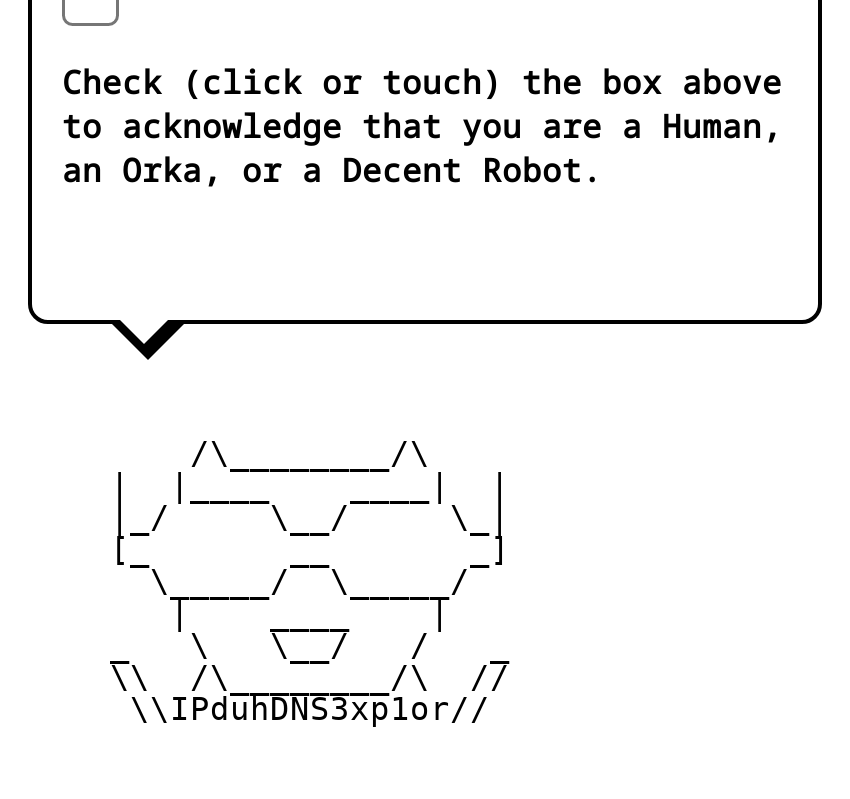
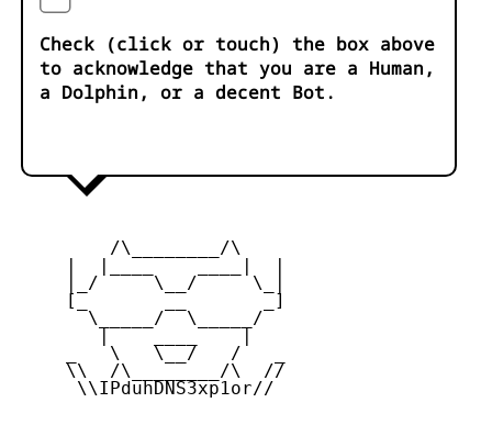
[62,148,602,192] an Orka, or a Decent Robot. -> [40,80,336,105] a Dolphin, or a decent Bot.

